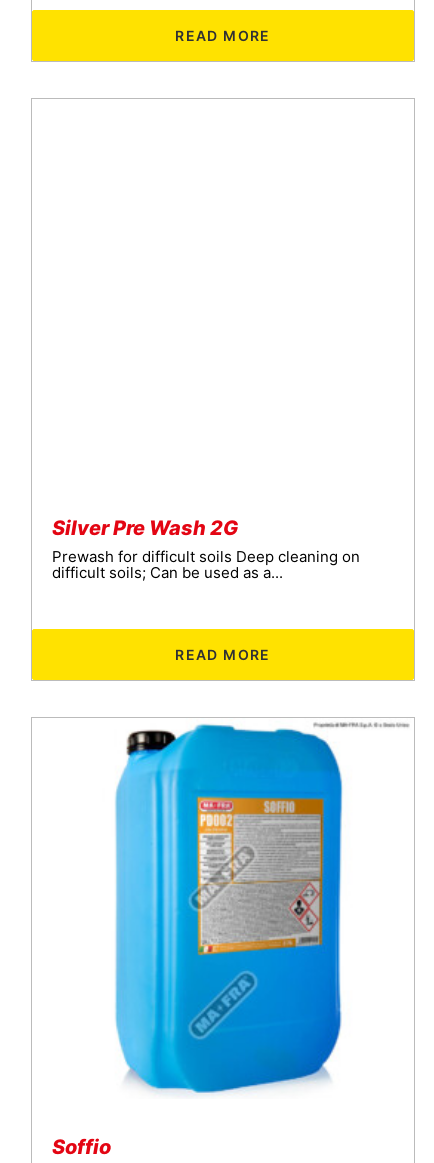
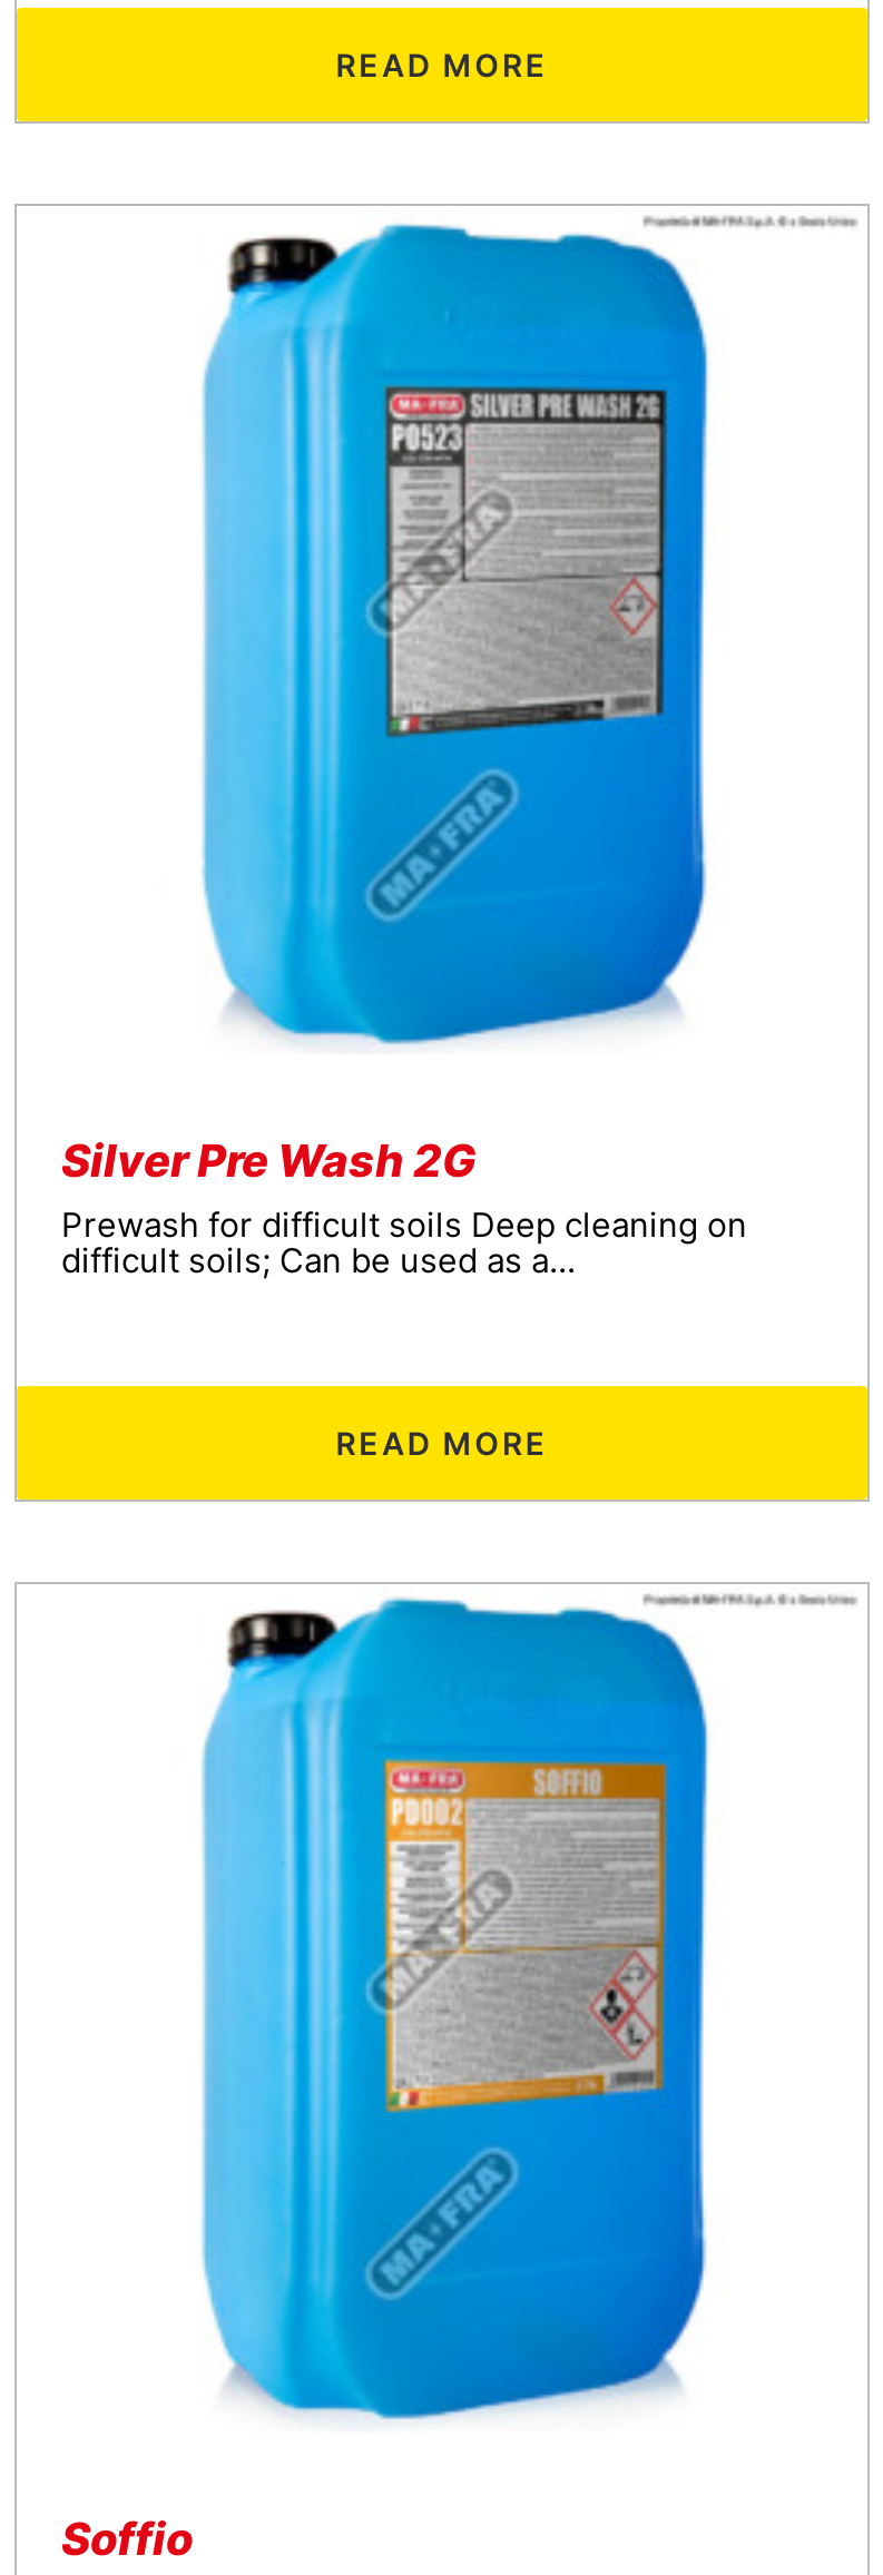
none -> [202,215,856,1048] [image]

